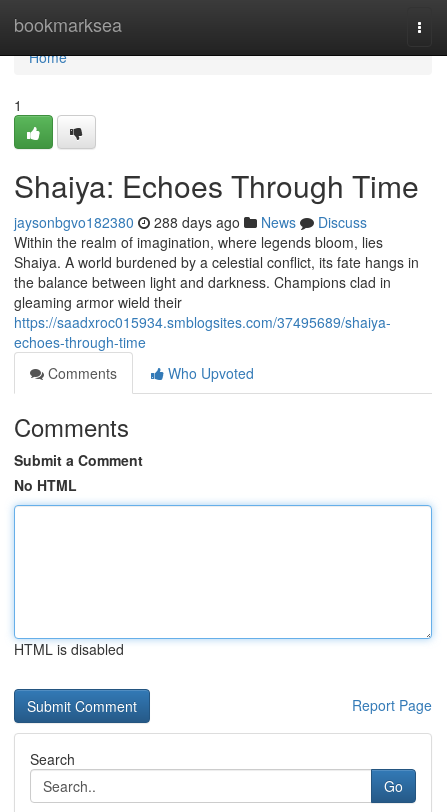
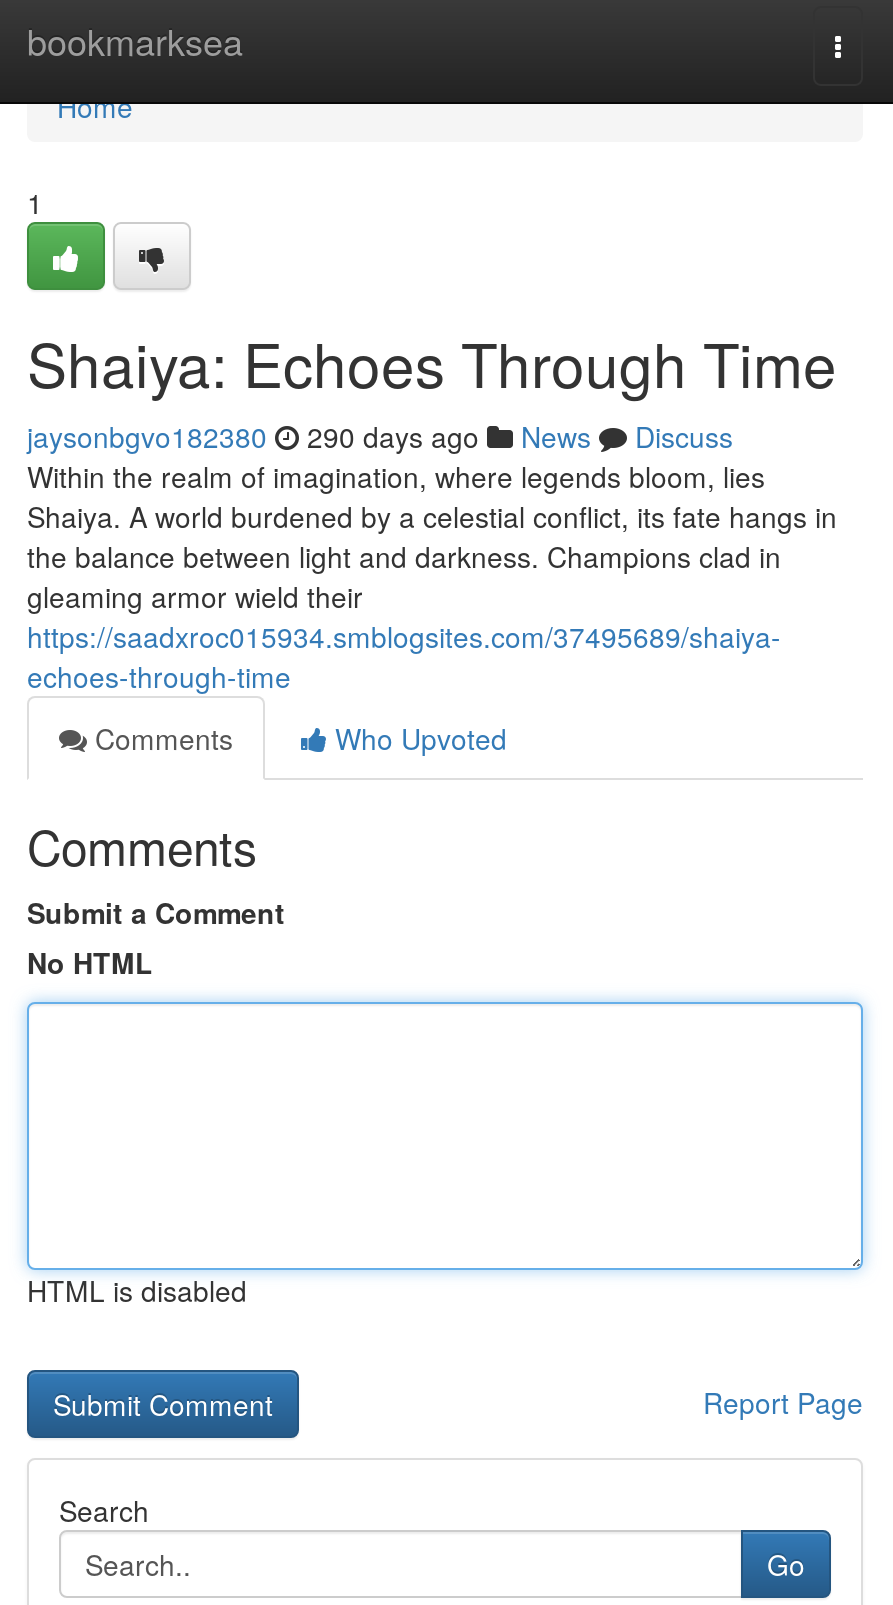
[14,212,367,232] jaysonbgvo182380 288 days ago News Discuss -> [27,416,733,456] jaysonbgvo182380 290 days ago News Discuss

